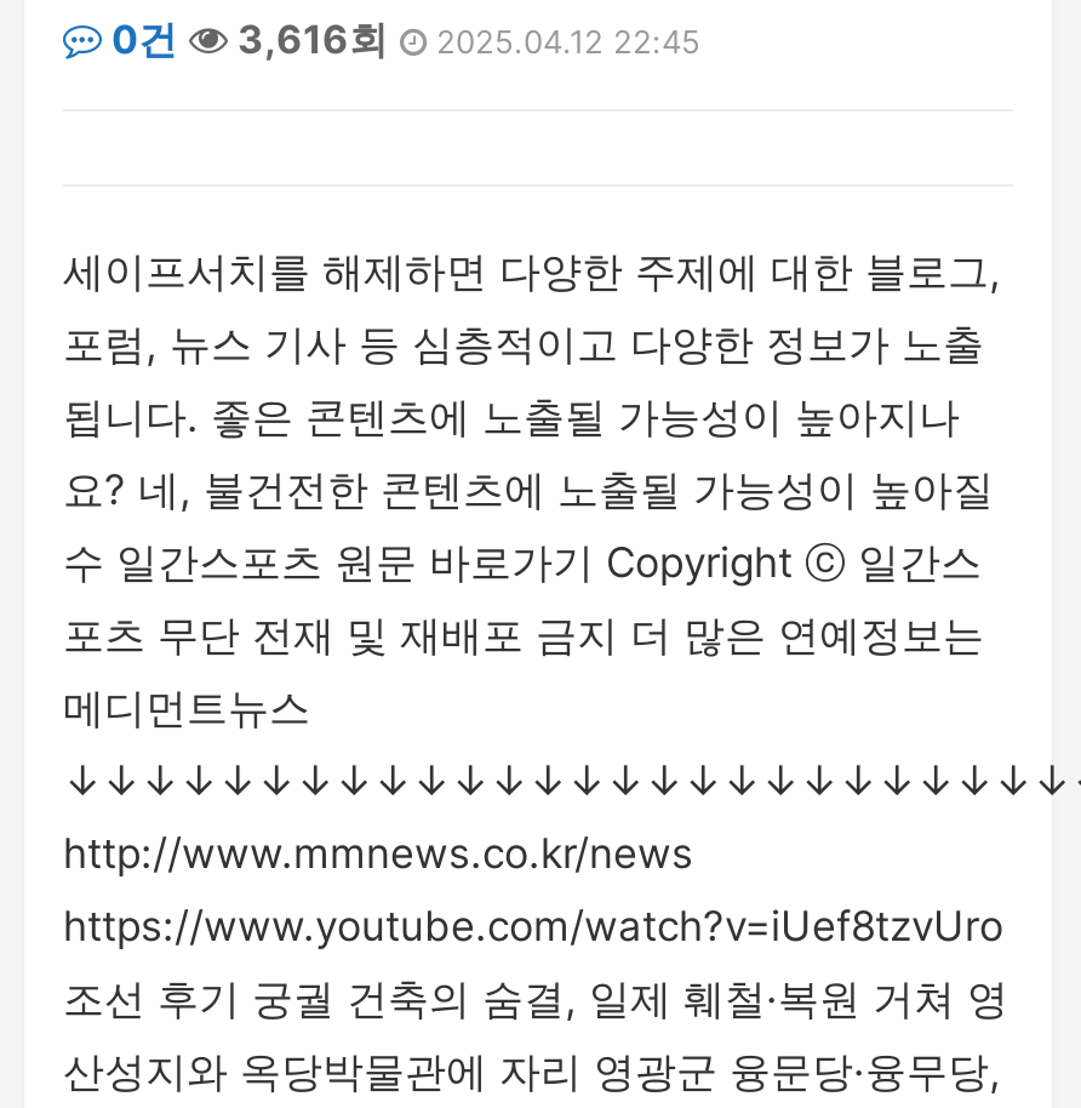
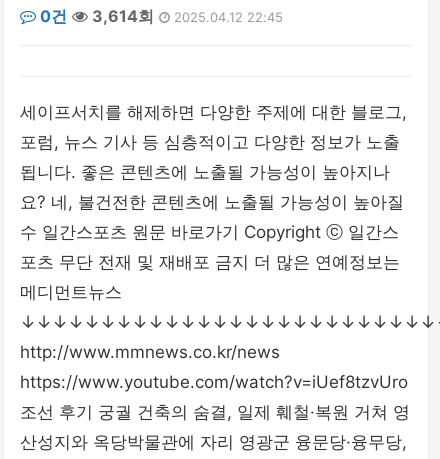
[102,15,700,63] 0건 3,616회 2025.04.12 22:45 -> [36,6,283,26] 0건 3,614회 2025.04.12 22:45

